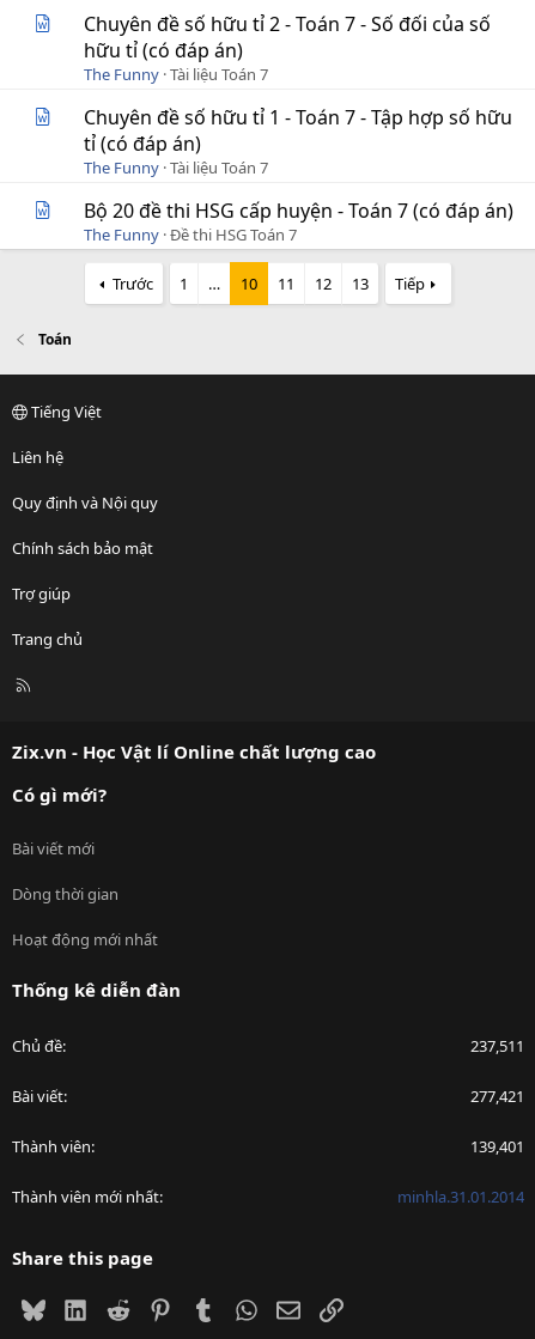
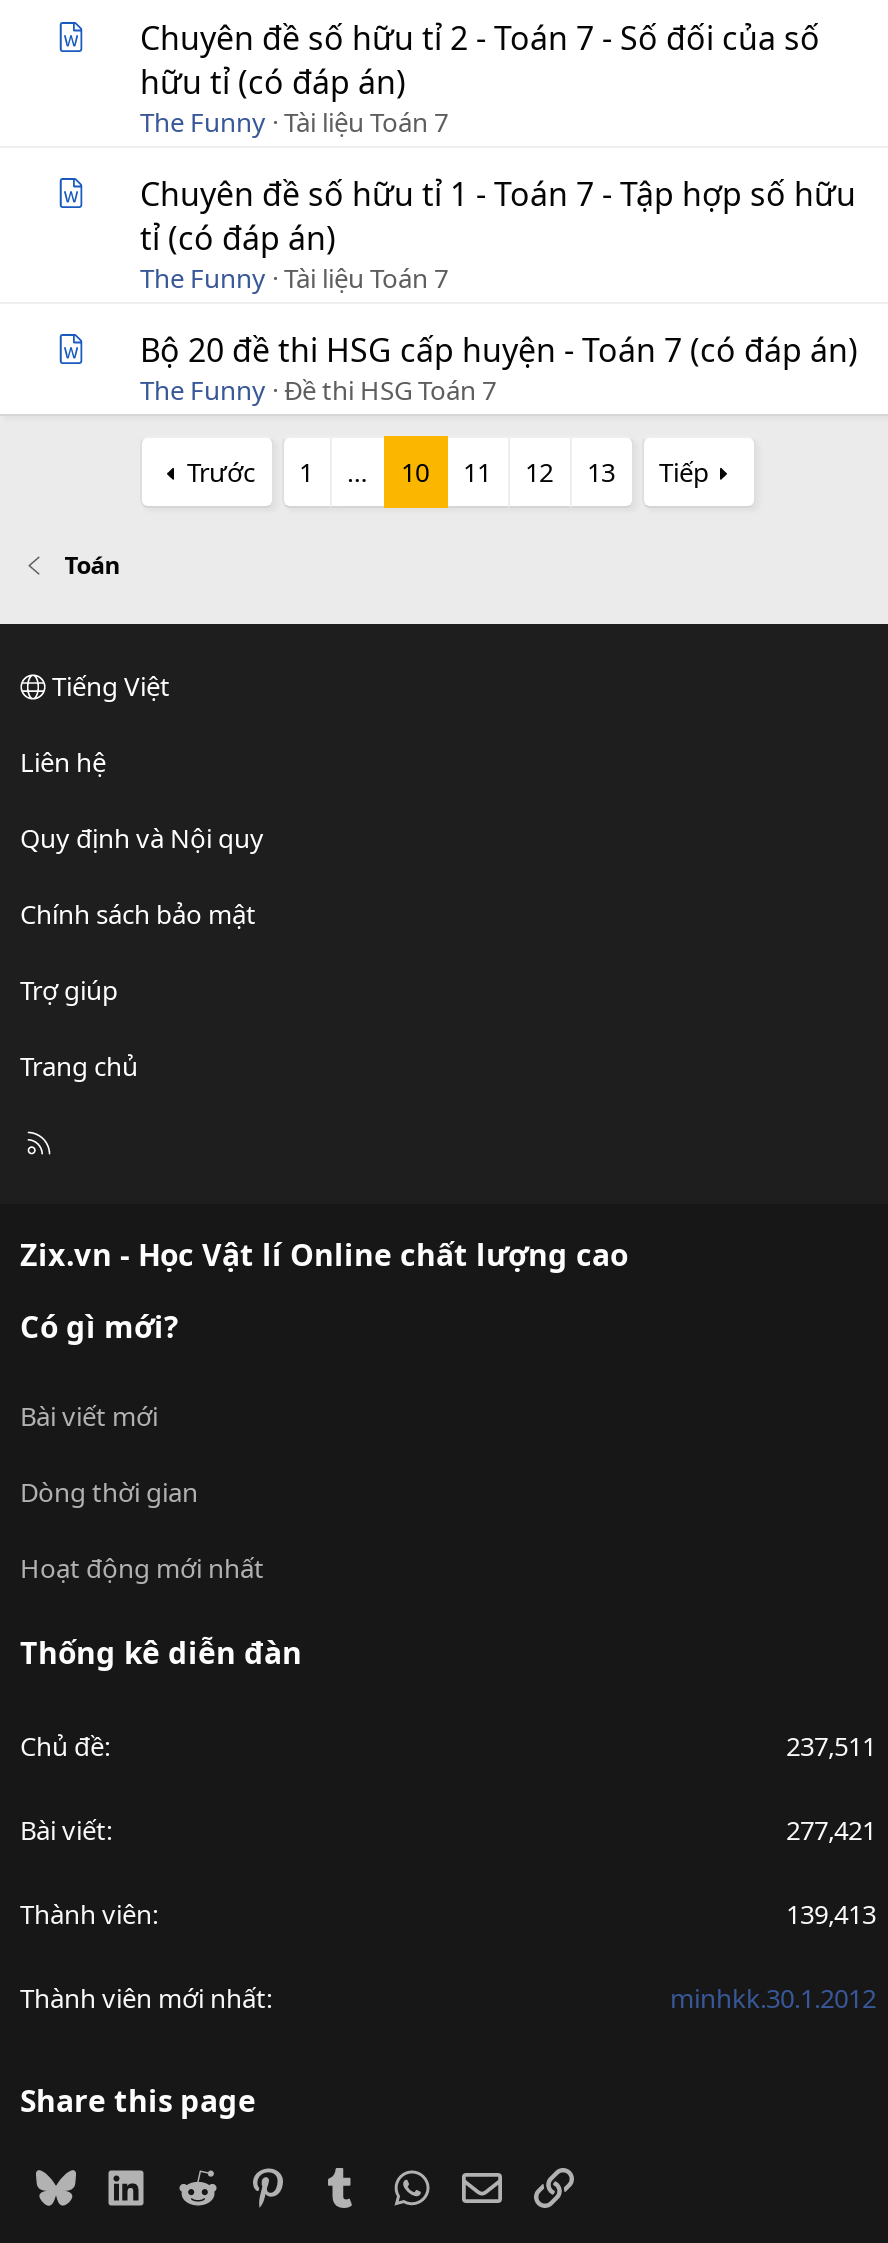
[470,1136,524,1157] 139,401 -> [786,1896,876,1932] 139,413
[397,1186,524,1207] minhla.31.01.2014 -> [670,1980,876,2016] minhkk.30.1.2012

